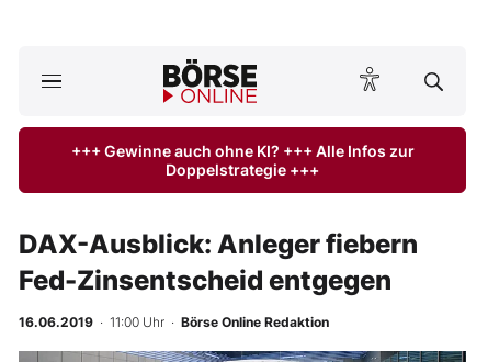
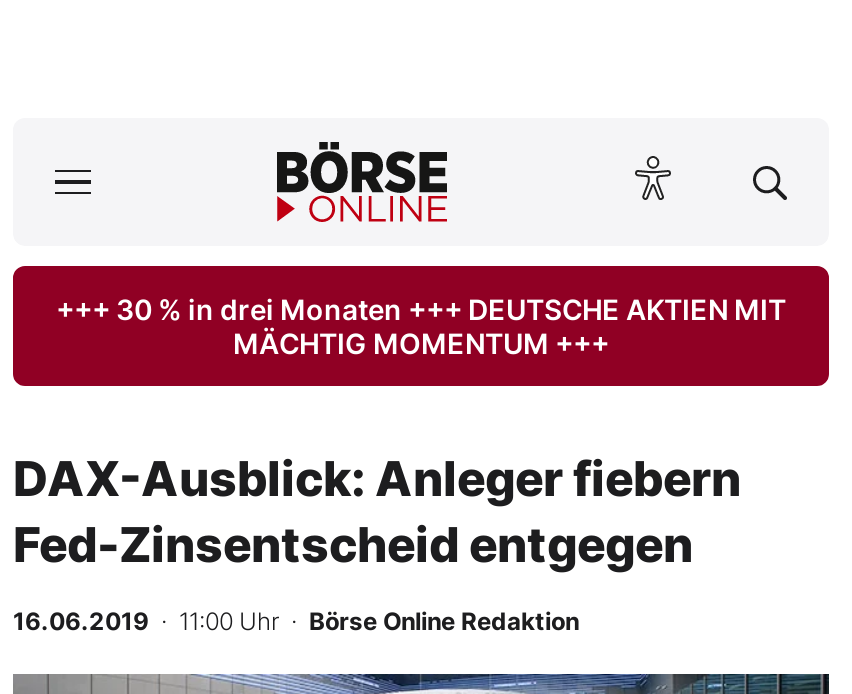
[71,142,414,179] +++ Gewinne auch ohne KI? +++ Alle Infos zur | Doppelstrategie +++ -> [56,292,786,360] +++ 30 % in drei Monaten +++ DEUTSCHE AKTIEN MIT | MÄCHTIG MOMENTUM +++

